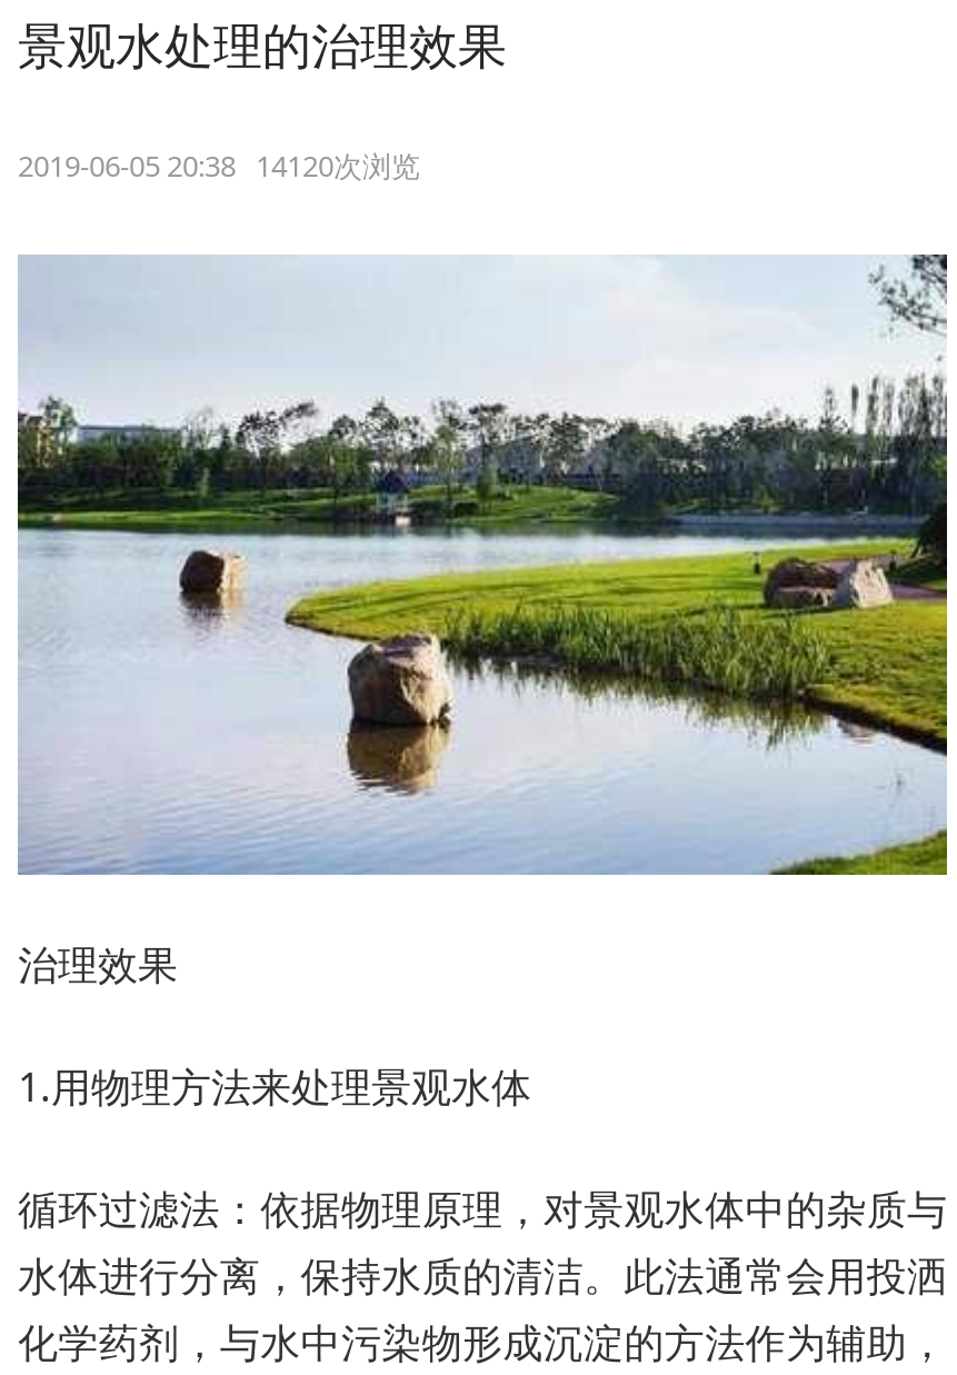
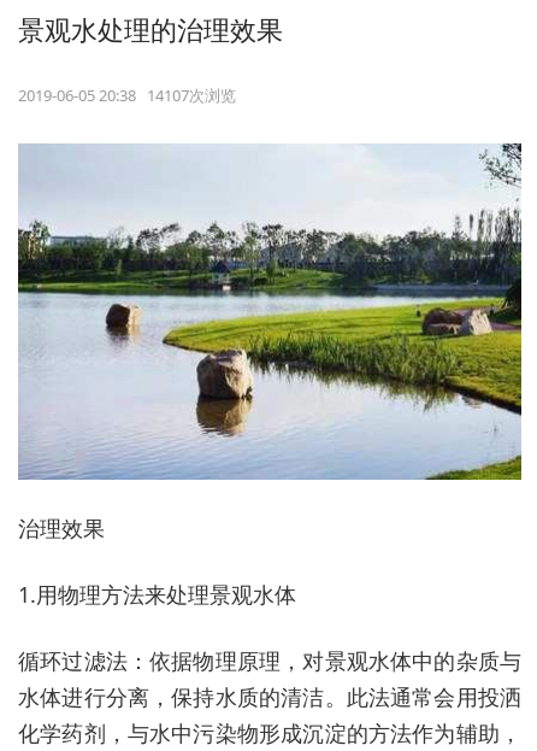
[18,146,420,186] 2019-06-05 20:38 14120次浏览 -> [18,84,236,106] 2019-06-05 20:38 14107次浏览

